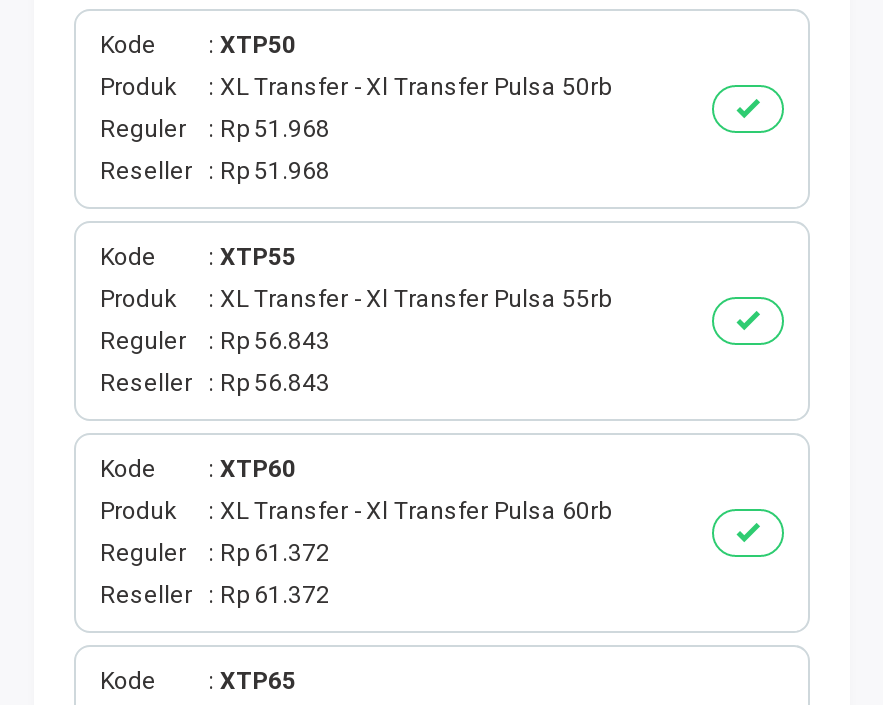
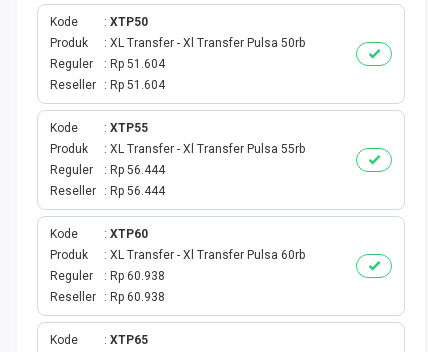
[100,115,330,143] Reguler Rp 51.968 -> [50,57,165,71] Reguler Rp 51.604
[100,157,330,185] Reseller Rp 51.968 -> [50,78,165,92] Reseller Rp 51.604
[220,327,330,355] Rp 56.843 -> [110,163,165,177] Rp 56.444
[100,369,330,397] Reseller Rp 56.843 -> [50,184,165,198] Reseller Rp 56.444
[220,539,330,567] Rp 61.372 -> [110,269,165,283] Rp 60.938
[100,581,330,609] Reseller Rp 61.372 -> [50,290,165,304] Reseller Rp 60.938

